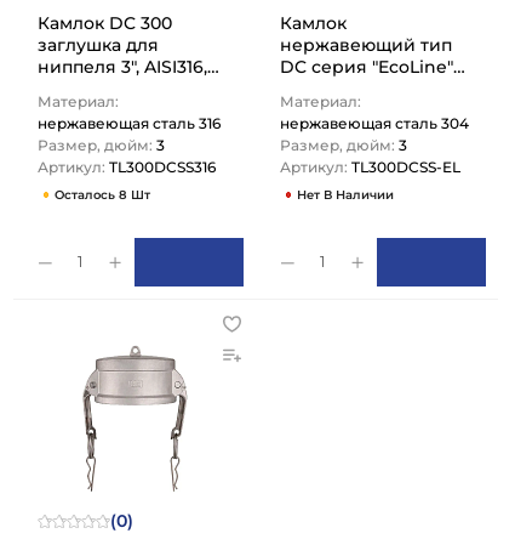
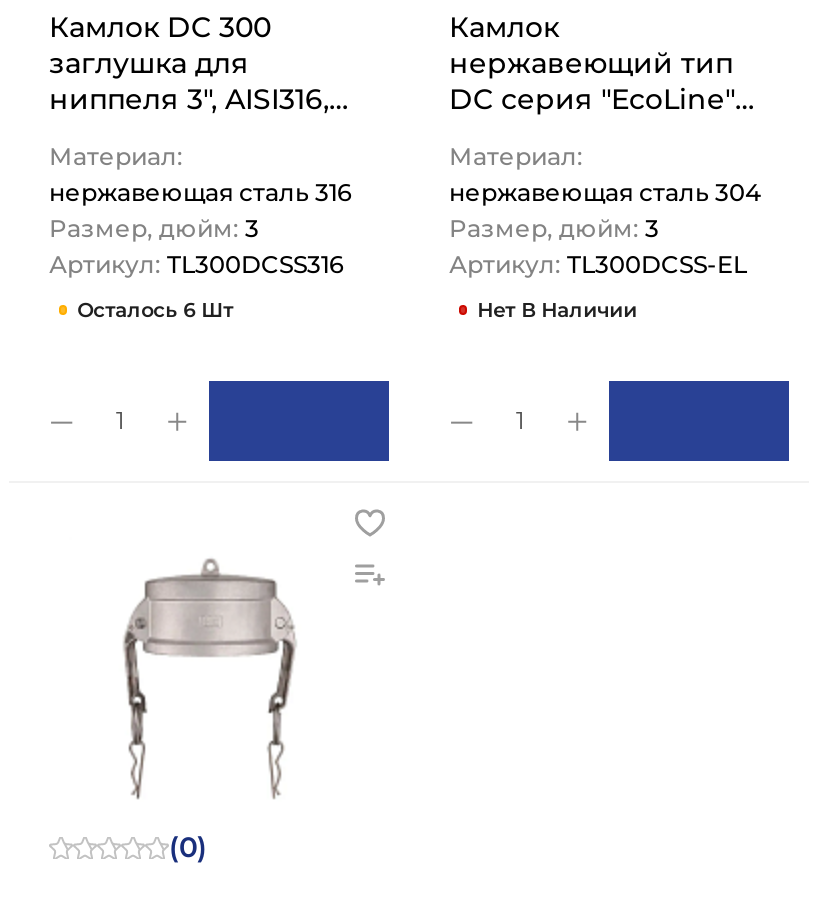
[55,187,150,202] Осталось 8 Шт -> [77,296,233,322] Осталось 6 Шт

